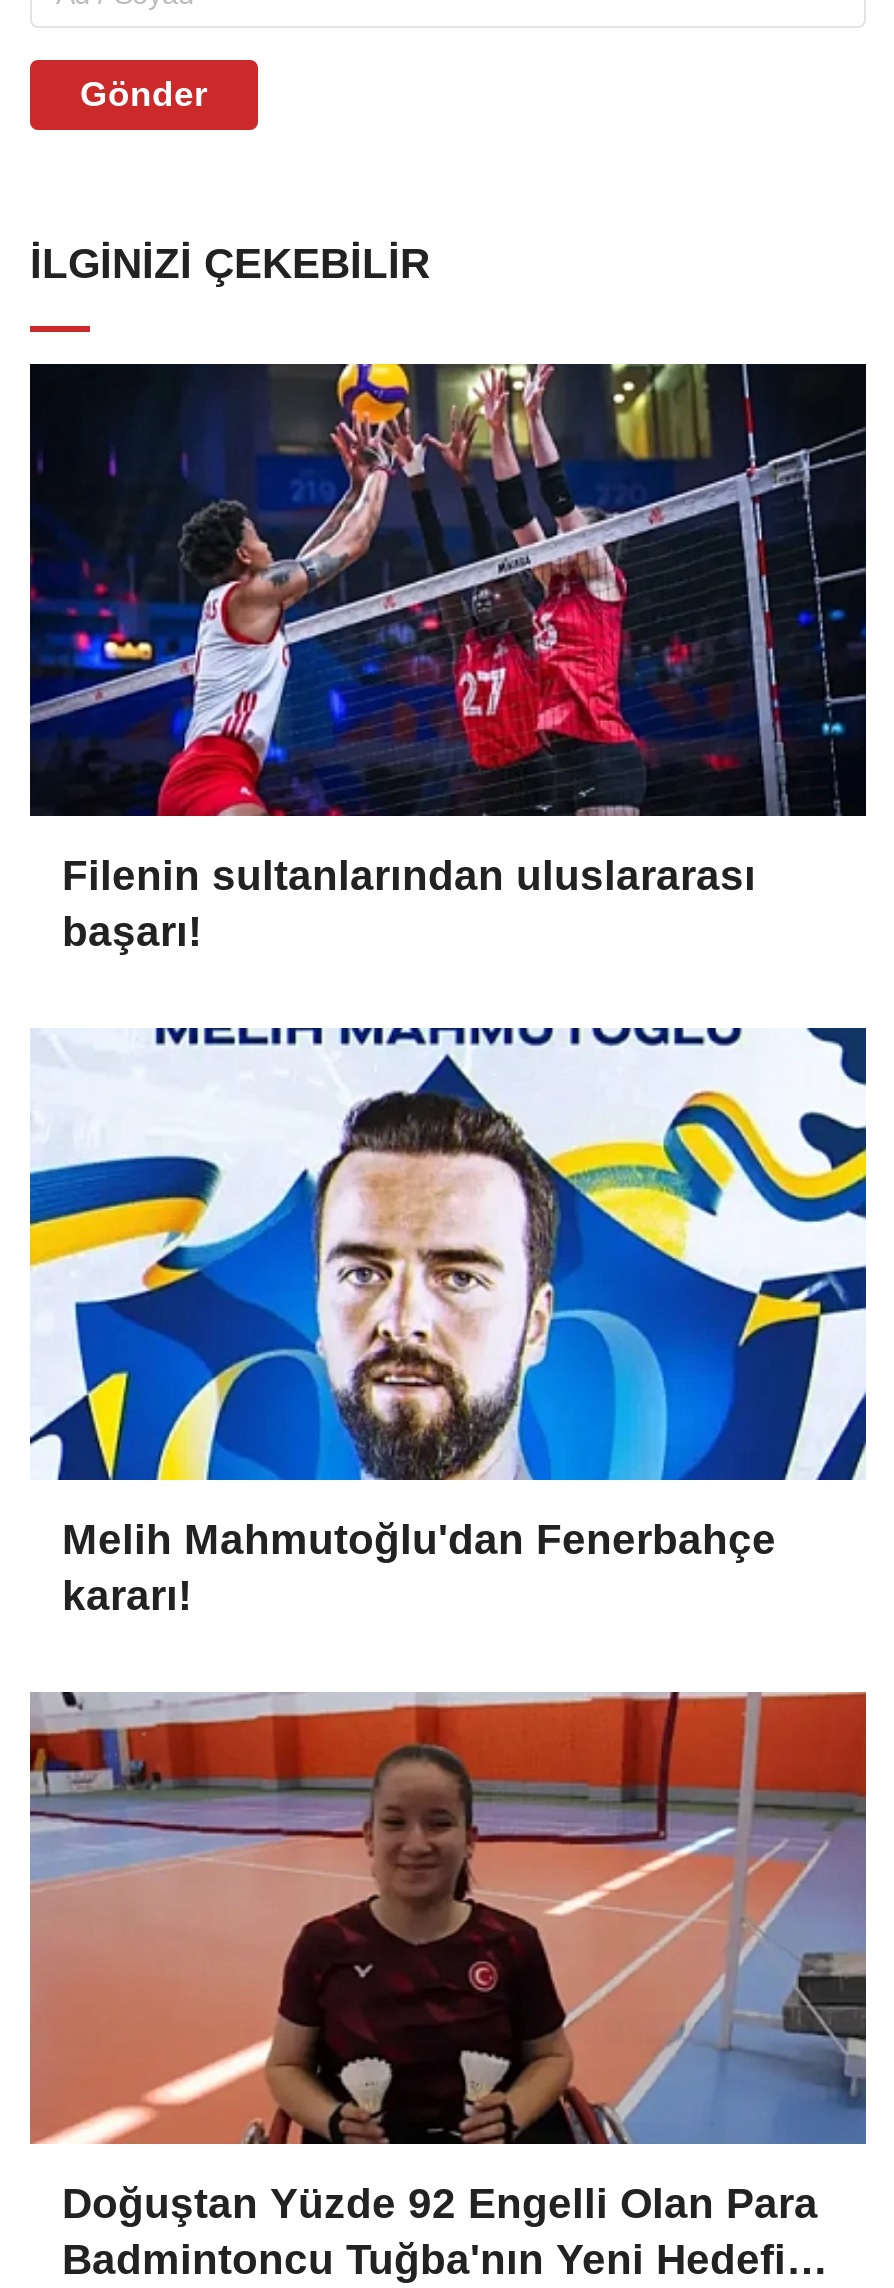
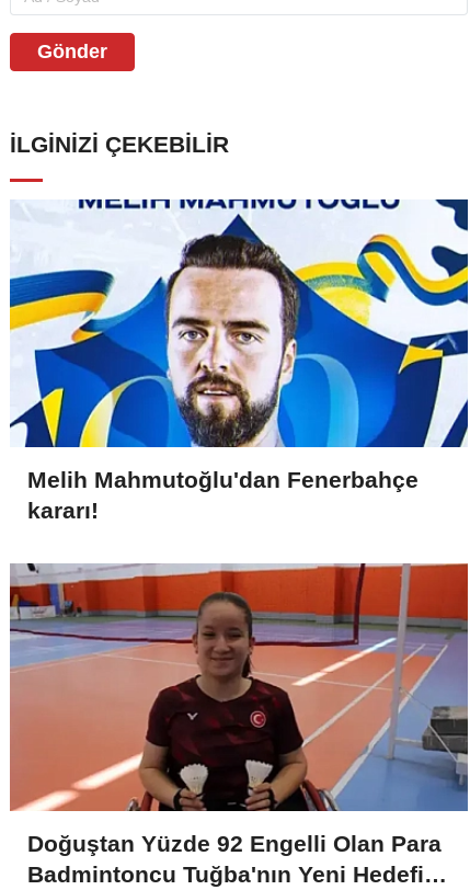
[28,362,868,954] [image] | Filenin sultanlarından uluslararası | başarı! -> none

